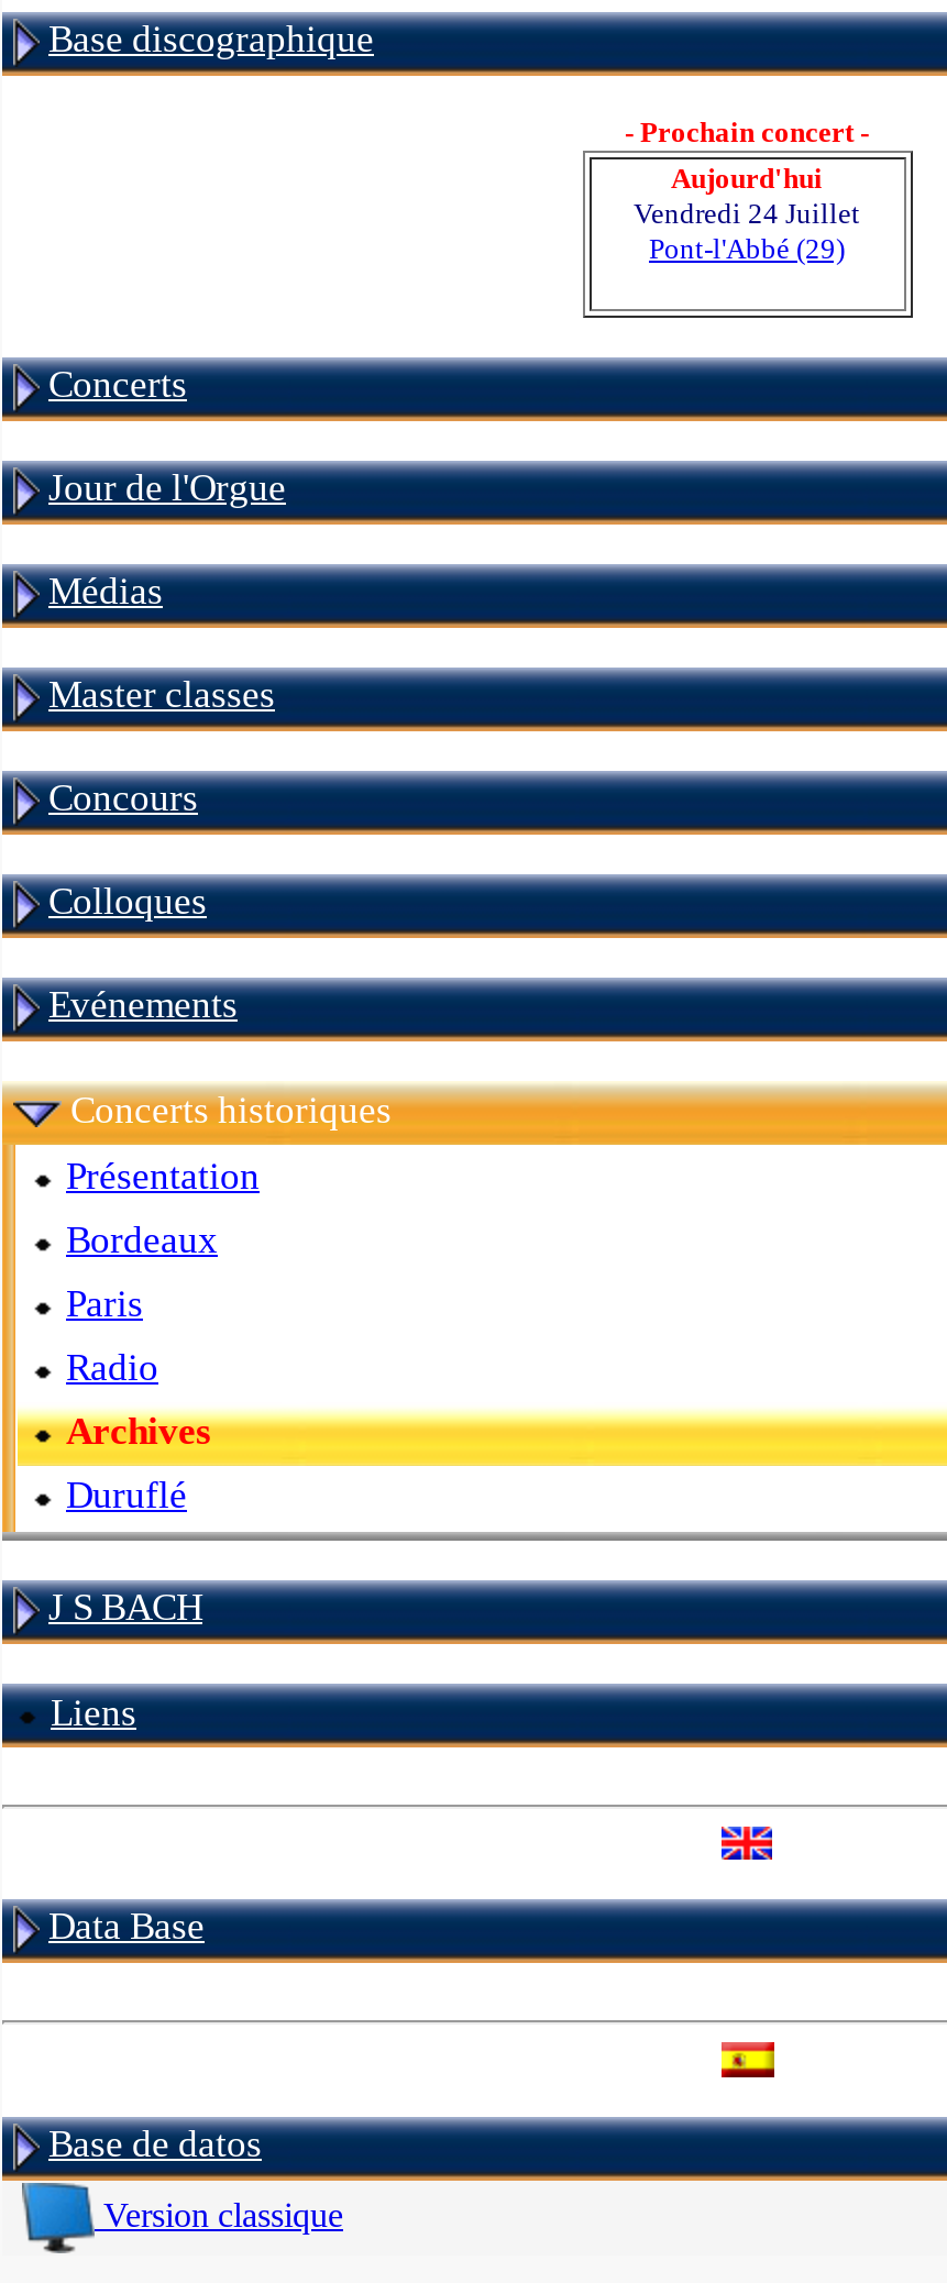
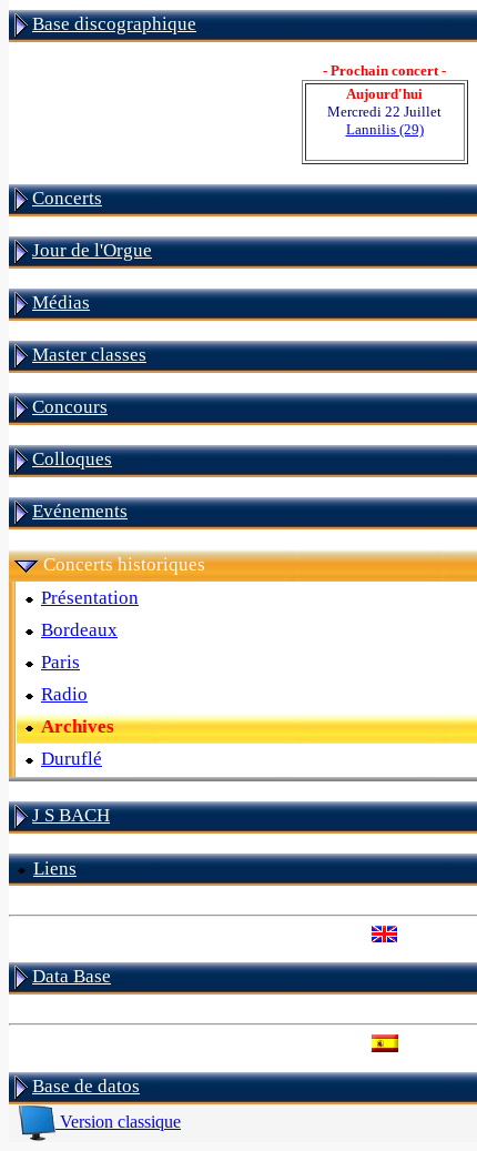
[634,197,860,265] Vendredi 24 Juillet | Pont-l'Abbé (29) -> [327,103,442,138] Mercredi 22 Juillet | Lannilis (29)

